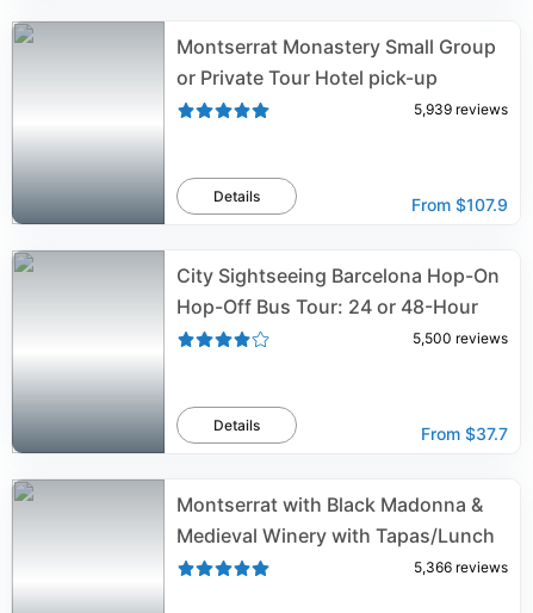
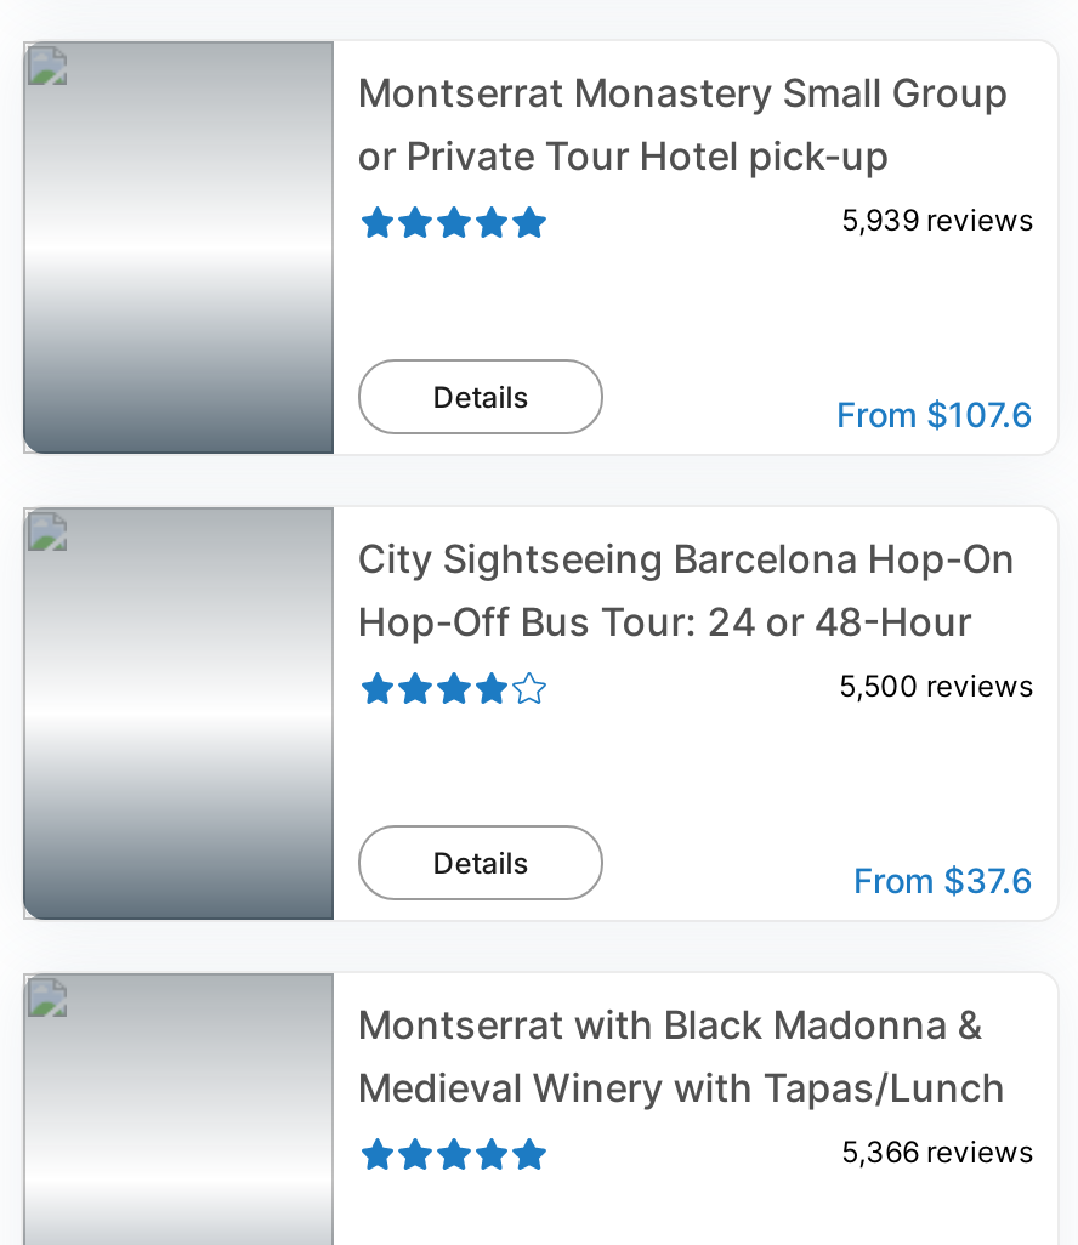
[411,194,508,215] From $107.9 -> [836,393,1033,434] From $107.6
[421,423,508,444] From $37.7 -> [853,859,1033,900] From $37.6

